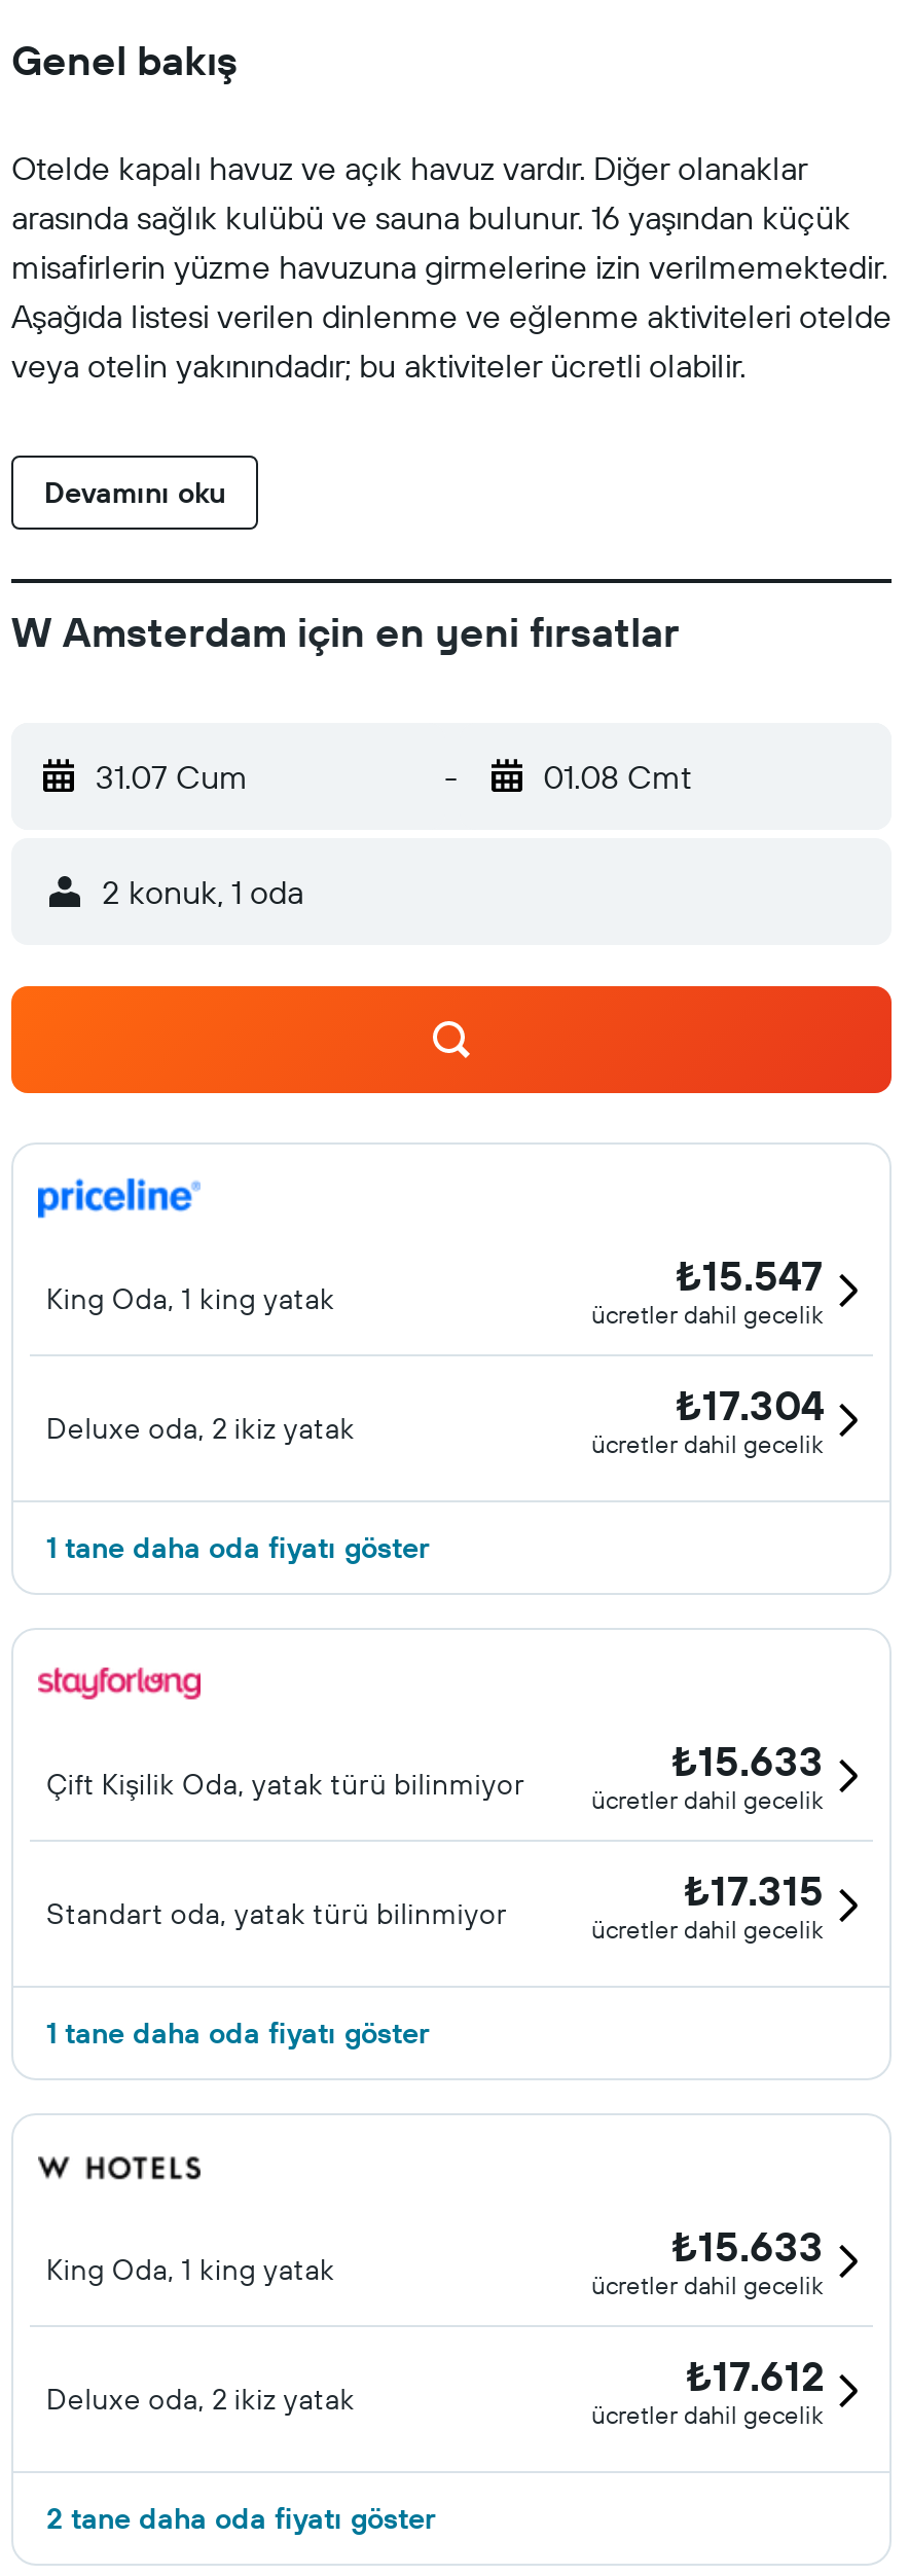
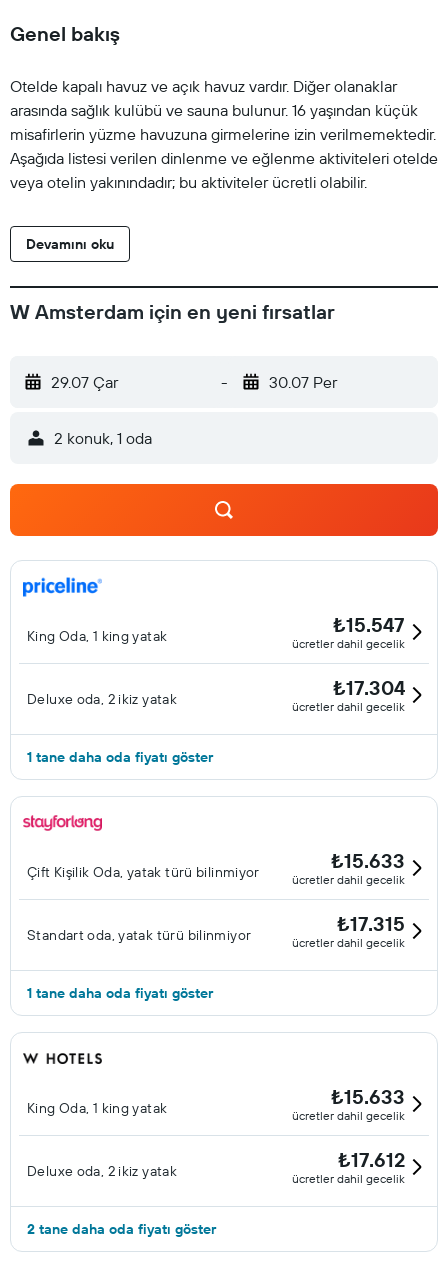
[96,756,248,797] 31.07 Cum -> [51,372,118,392] 29.07 Çar
[543,756,691,797] 01.08 Cmt -> [268,372,336,392] 30.07 Per

